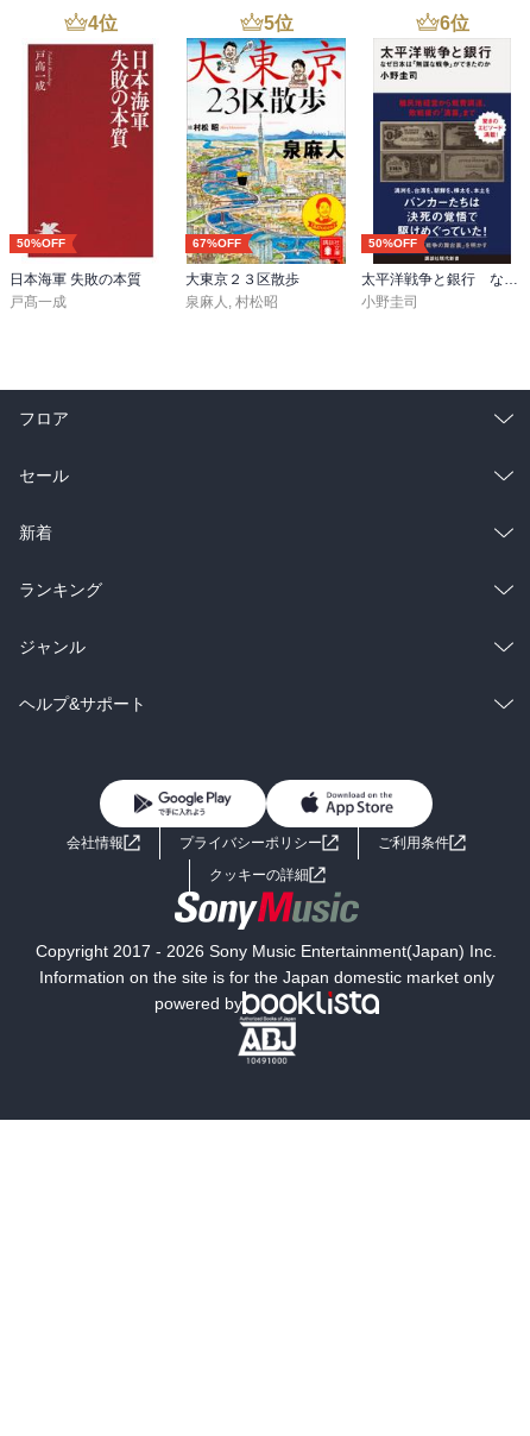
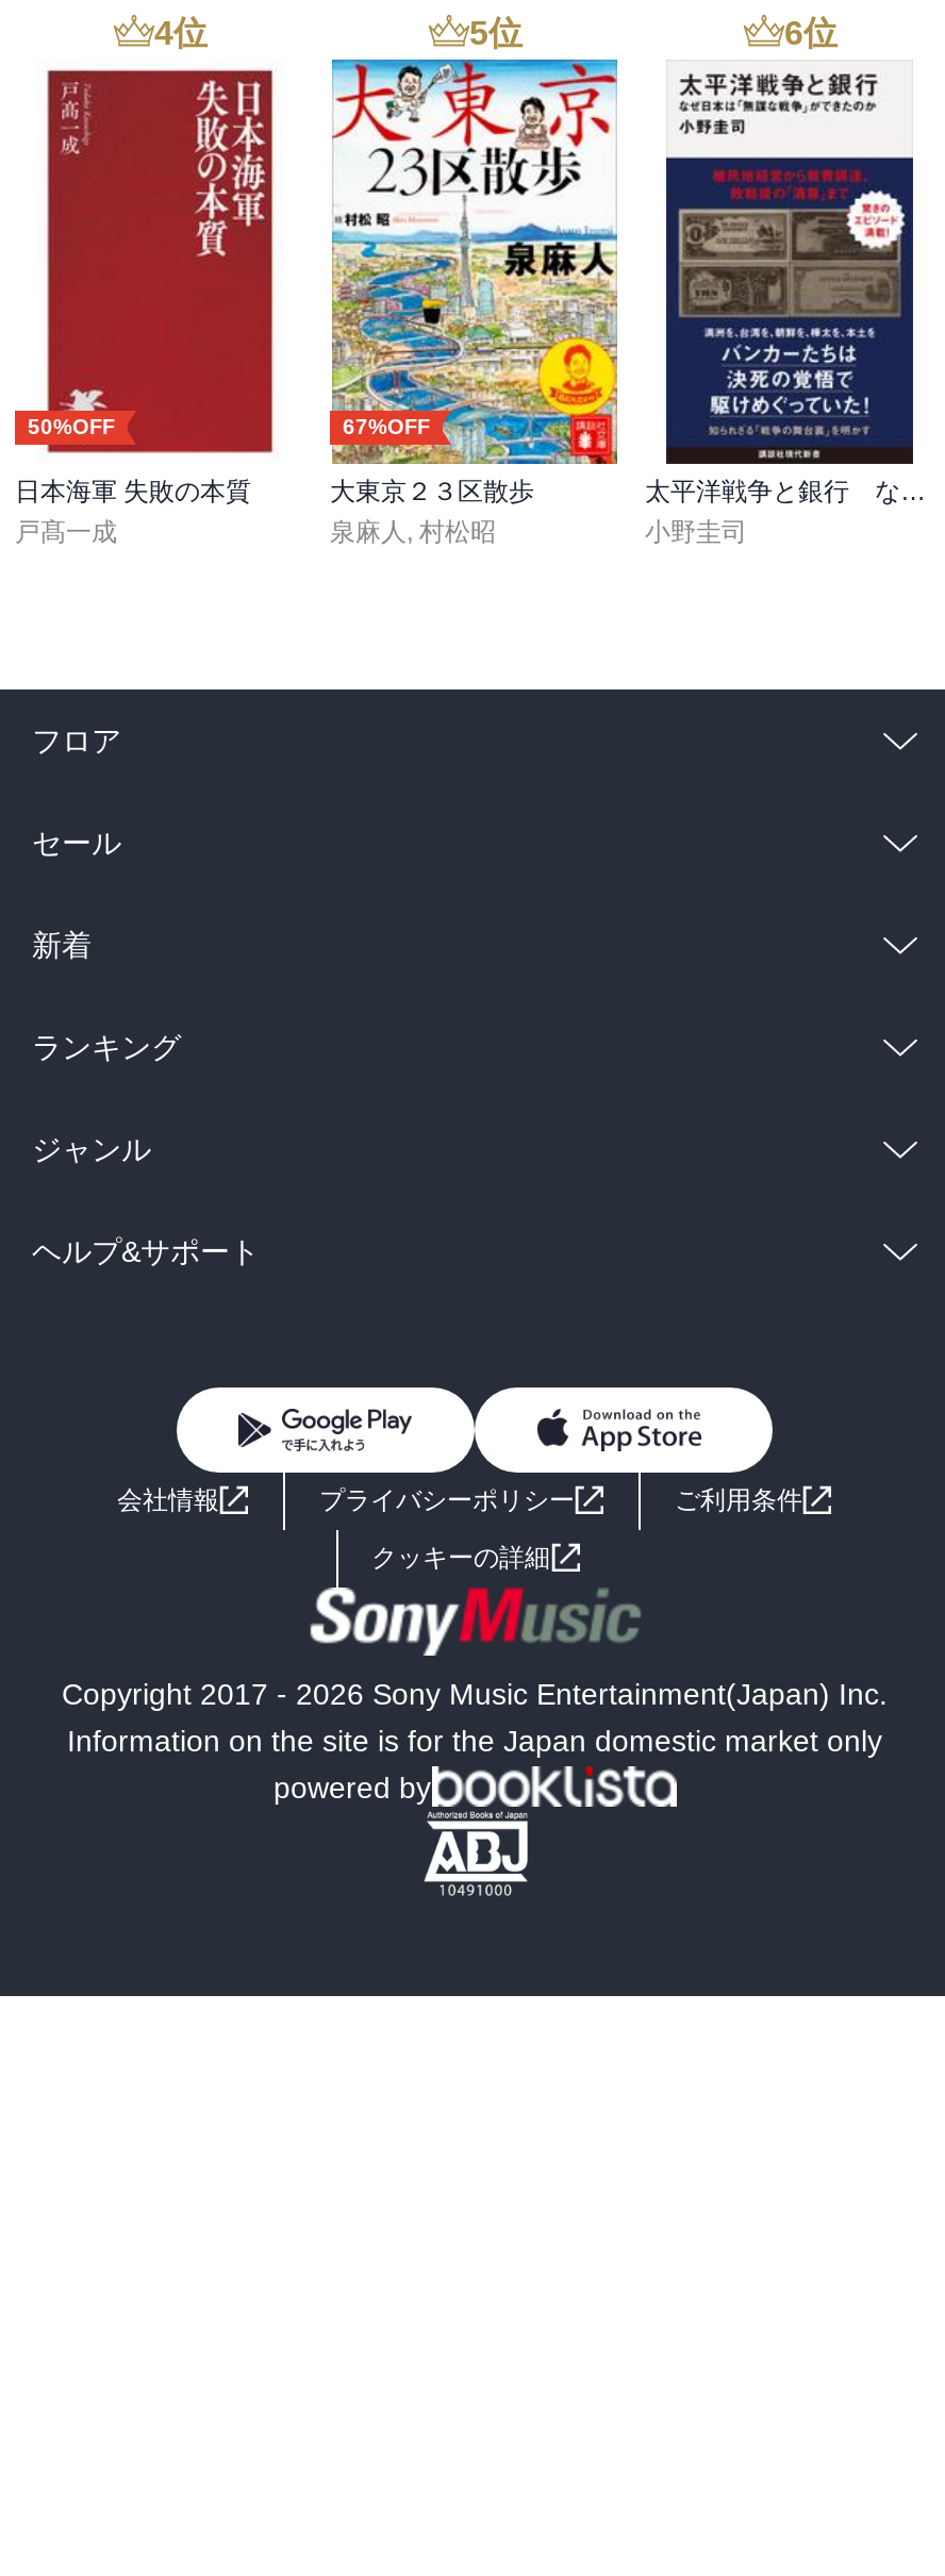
[368,236,417,250] 50%OFF -> none

